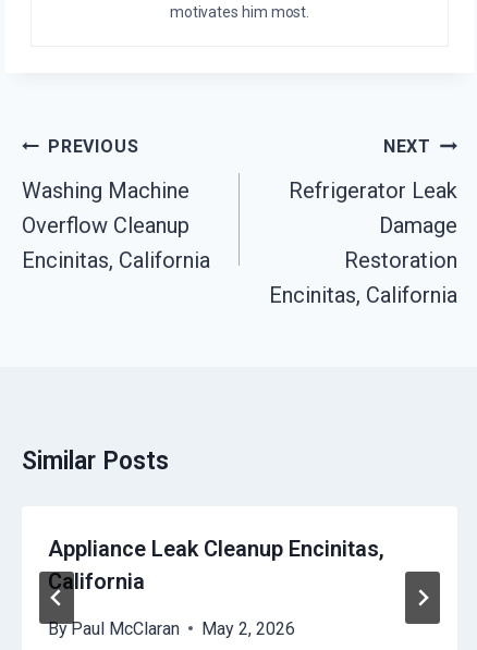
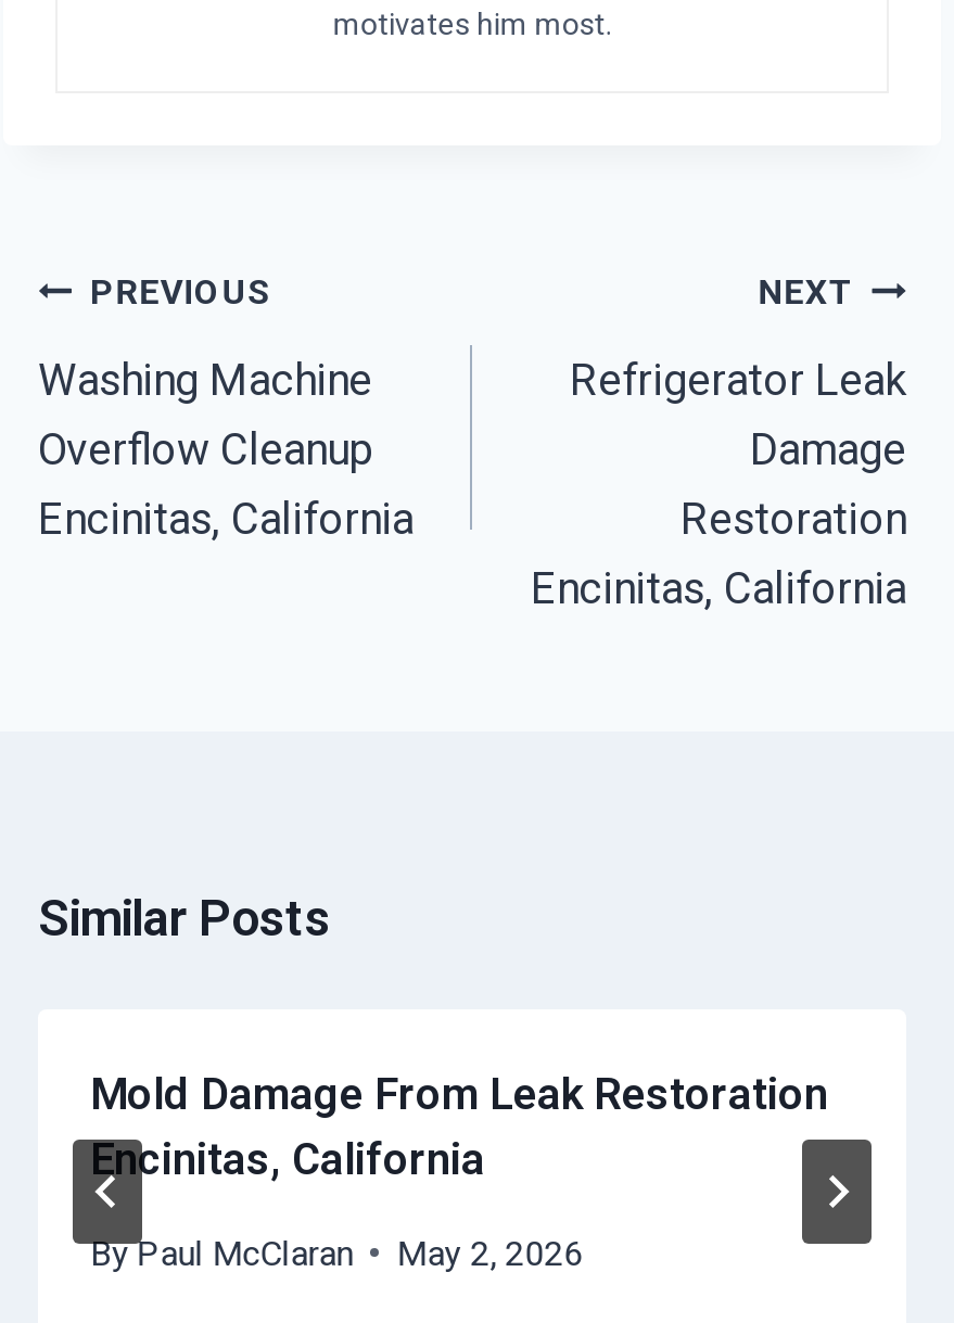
[48,535,384,594] Appliance Leak Cleanup Encinitas, | California -> [90,1068,828,1185] Mold Damage From Leak Restoration | Encinitas, California

